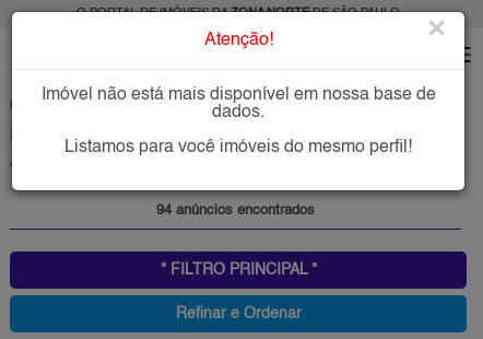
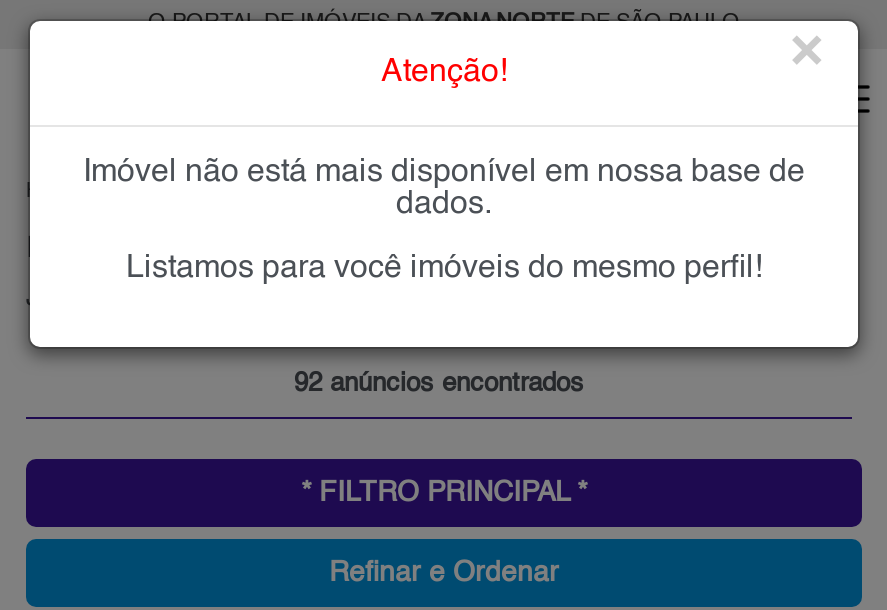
[156,204,315,218] 94 anúncios encontrados -> [294,371,584,397] 92 anúncios encontrados

